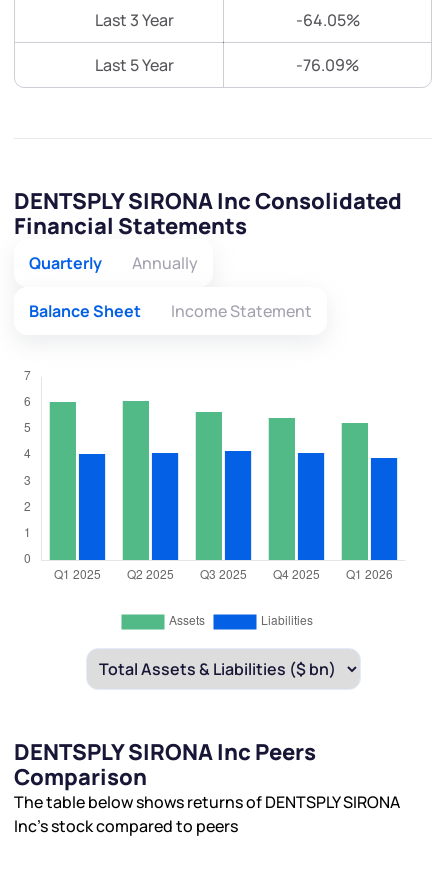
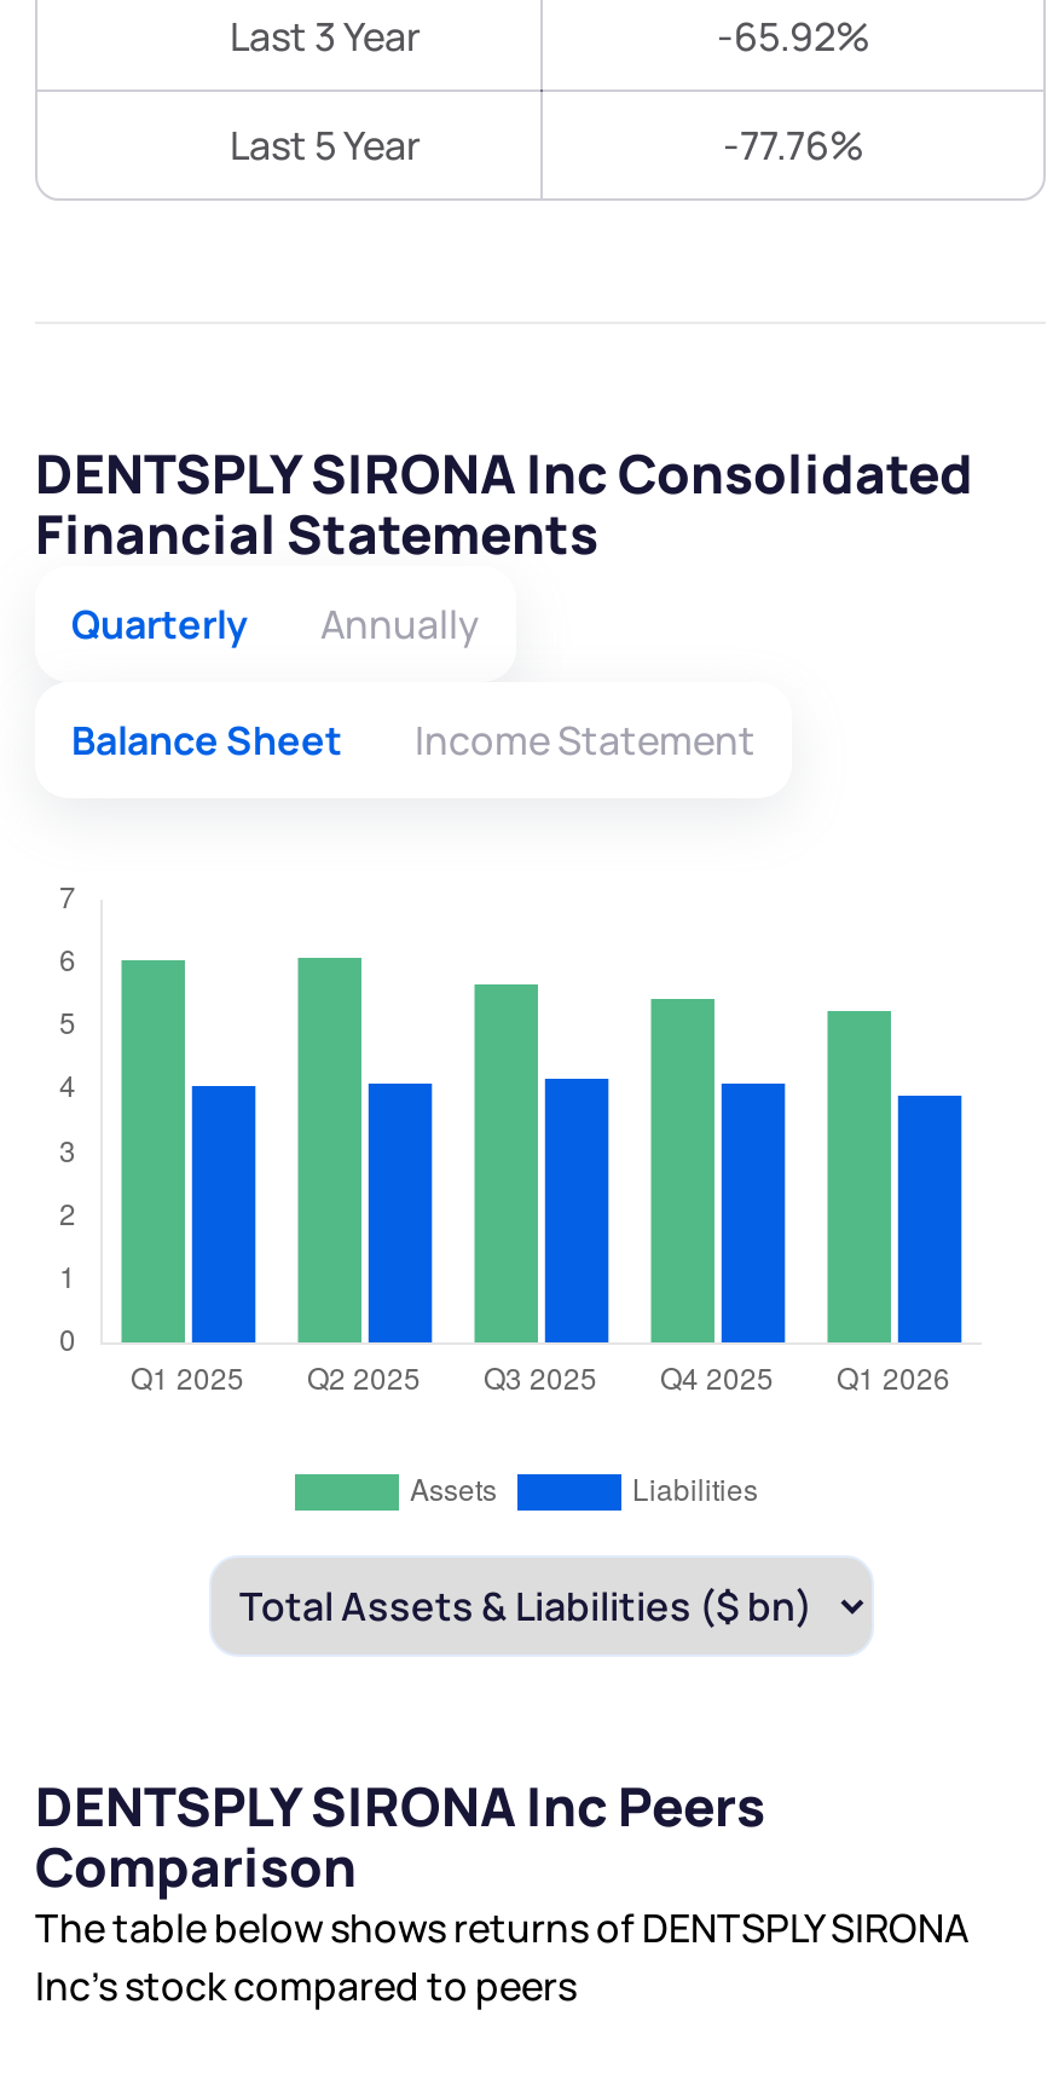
[295,9,359,31] -64.05% -> [717,11,869,64] -65.92%
[296,54,359,76] -76.09% -> [723,120,863,173] -77.76%

